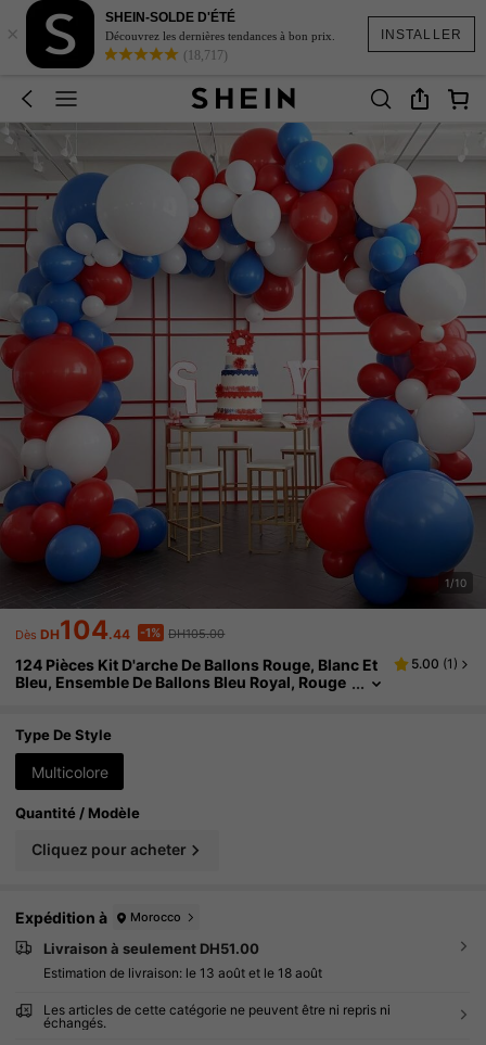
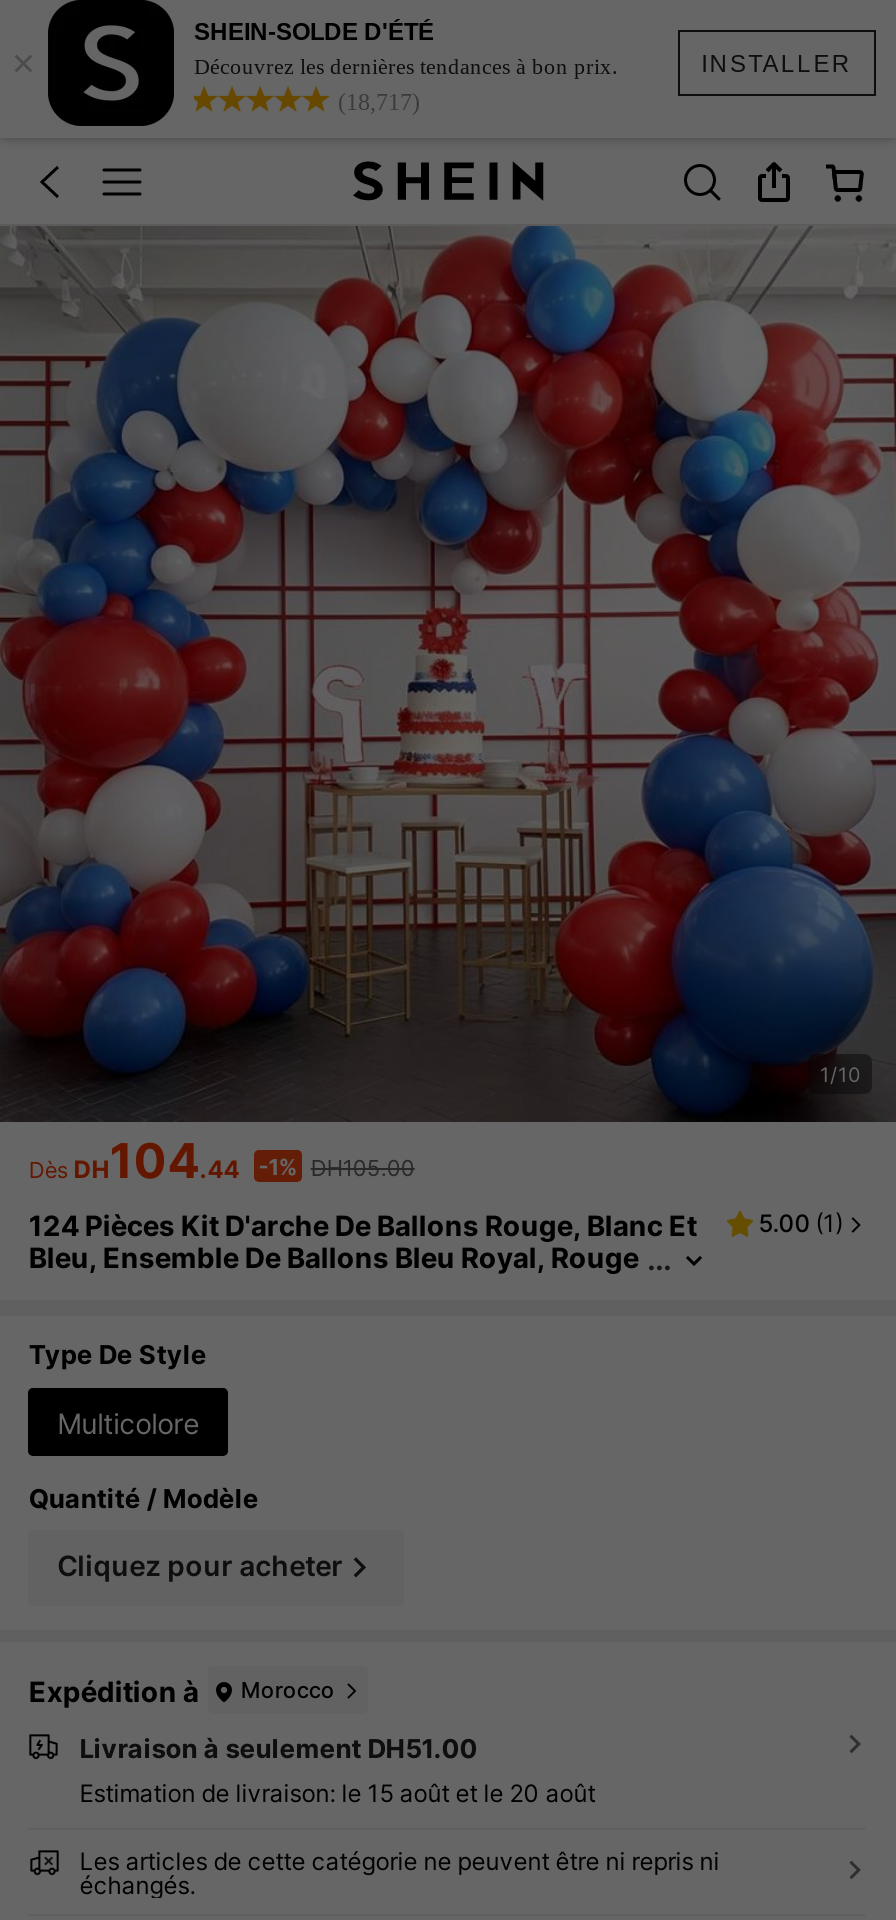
[43,965,322,981] Estimation de livraison: le 13 août et le 18 août -> [79,1778,595,1808] Estimation de livraison: le 15 août et le 20 août

